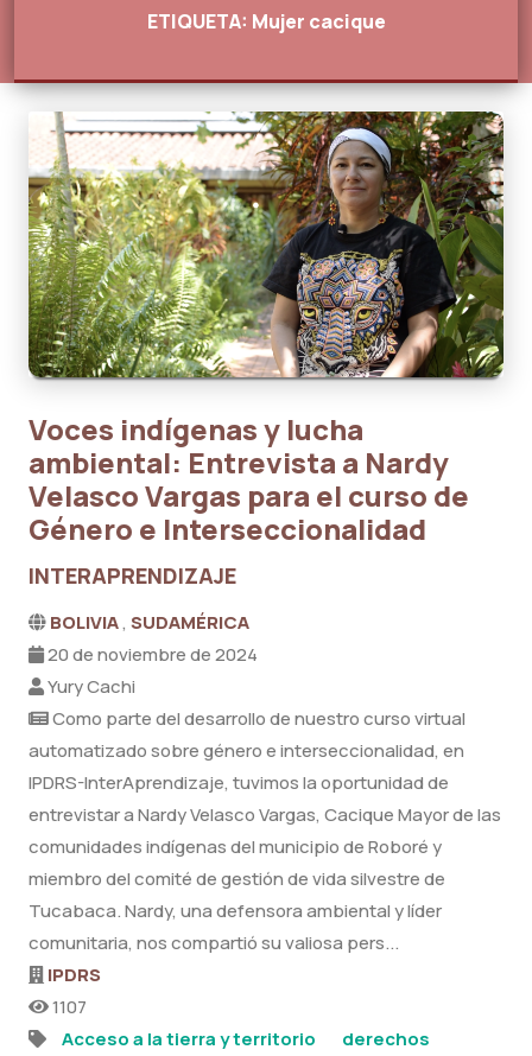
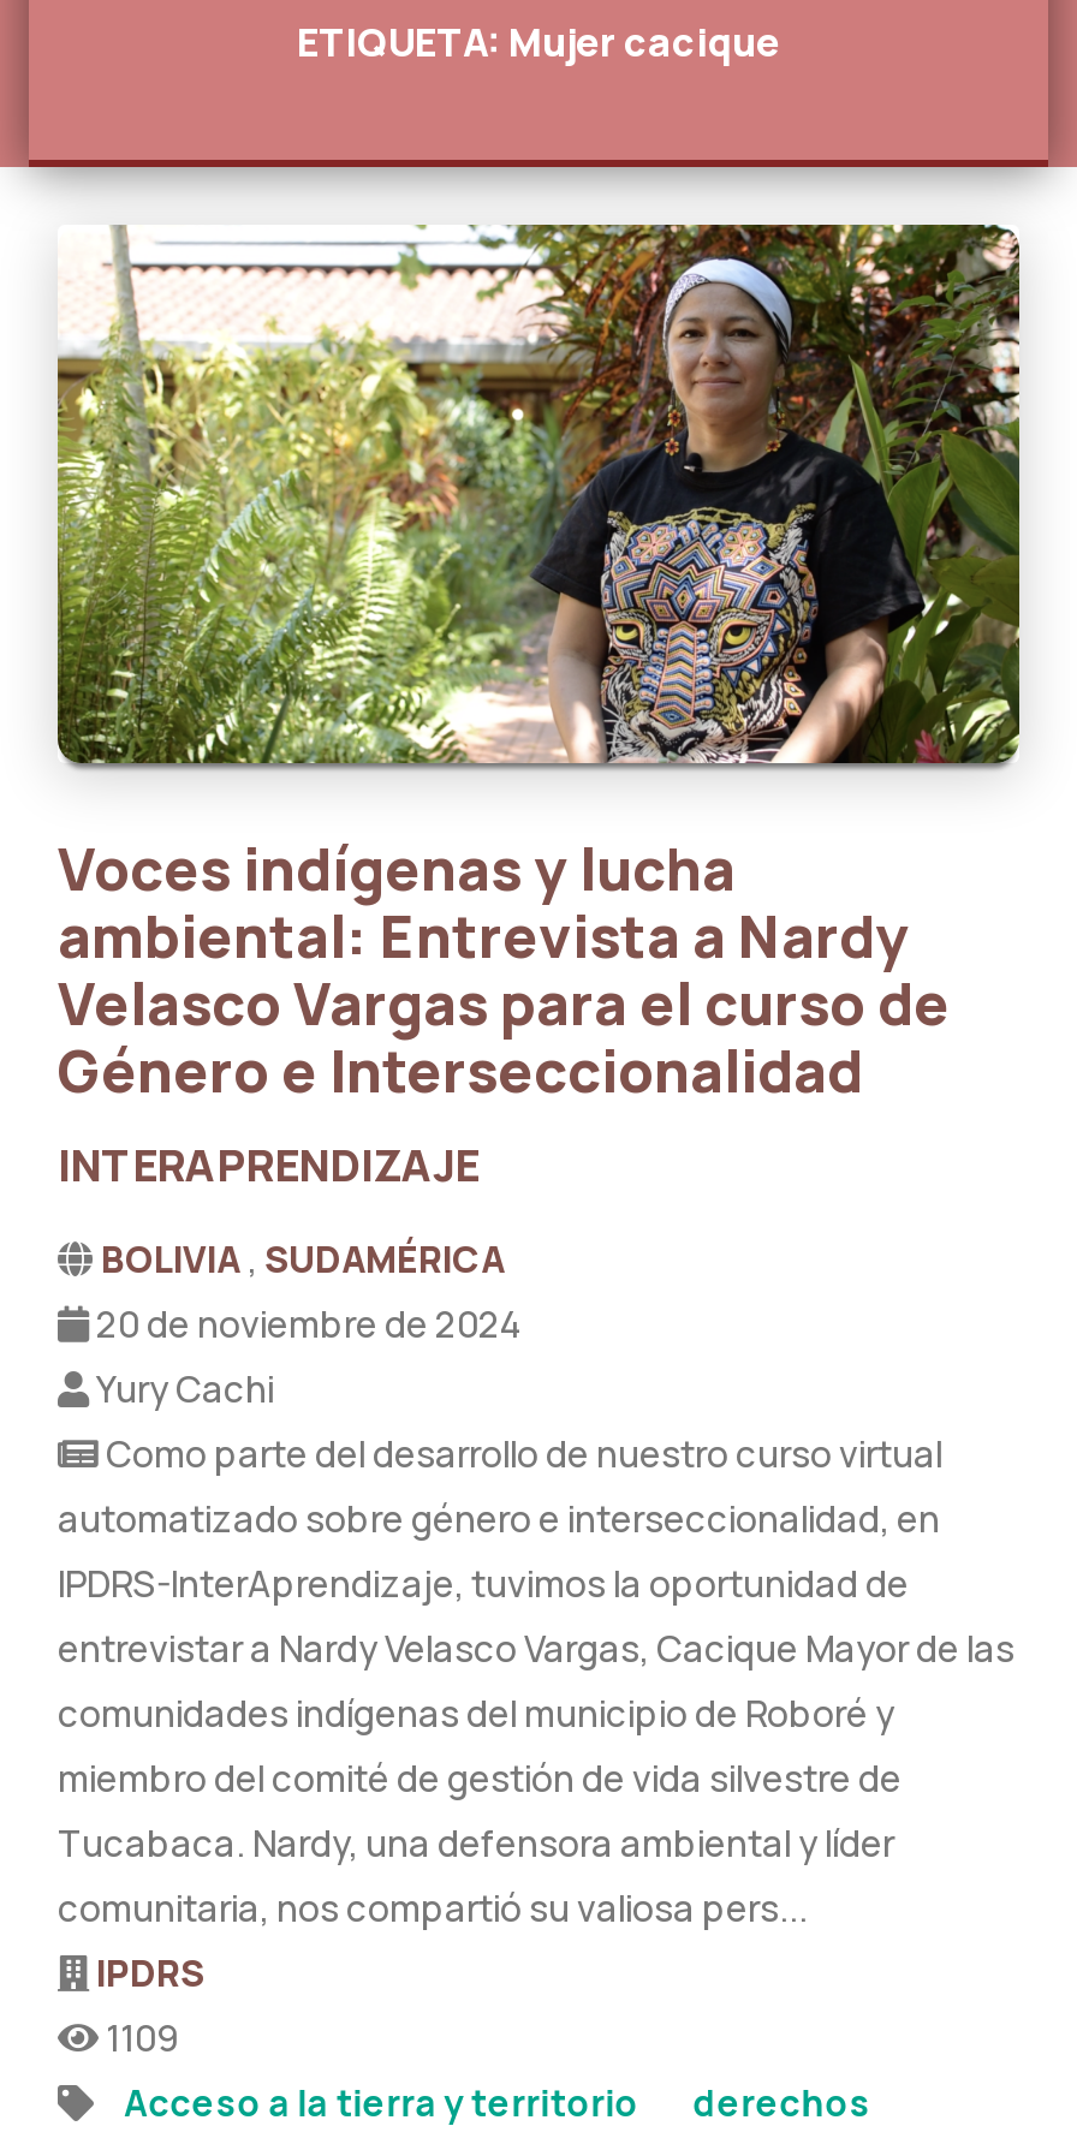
[52,994,87,1019] 1107 -> [106,2013,178,2064] 1109

